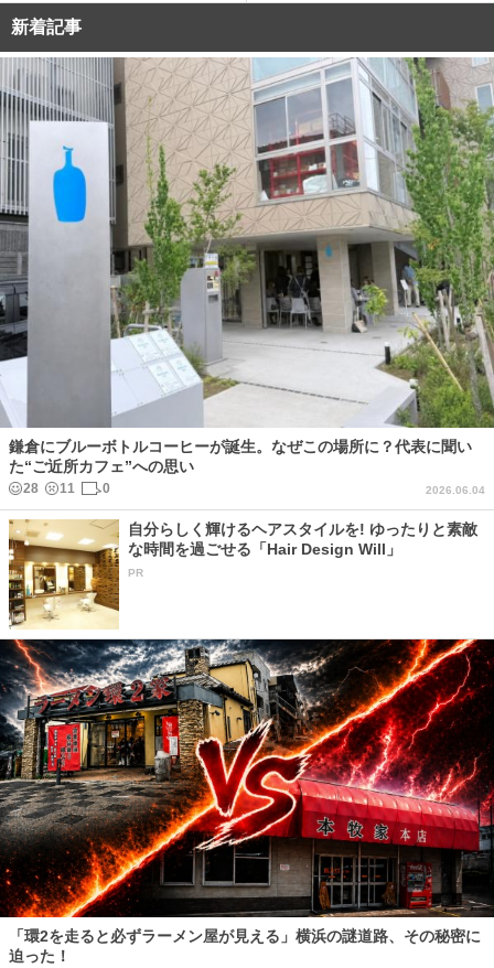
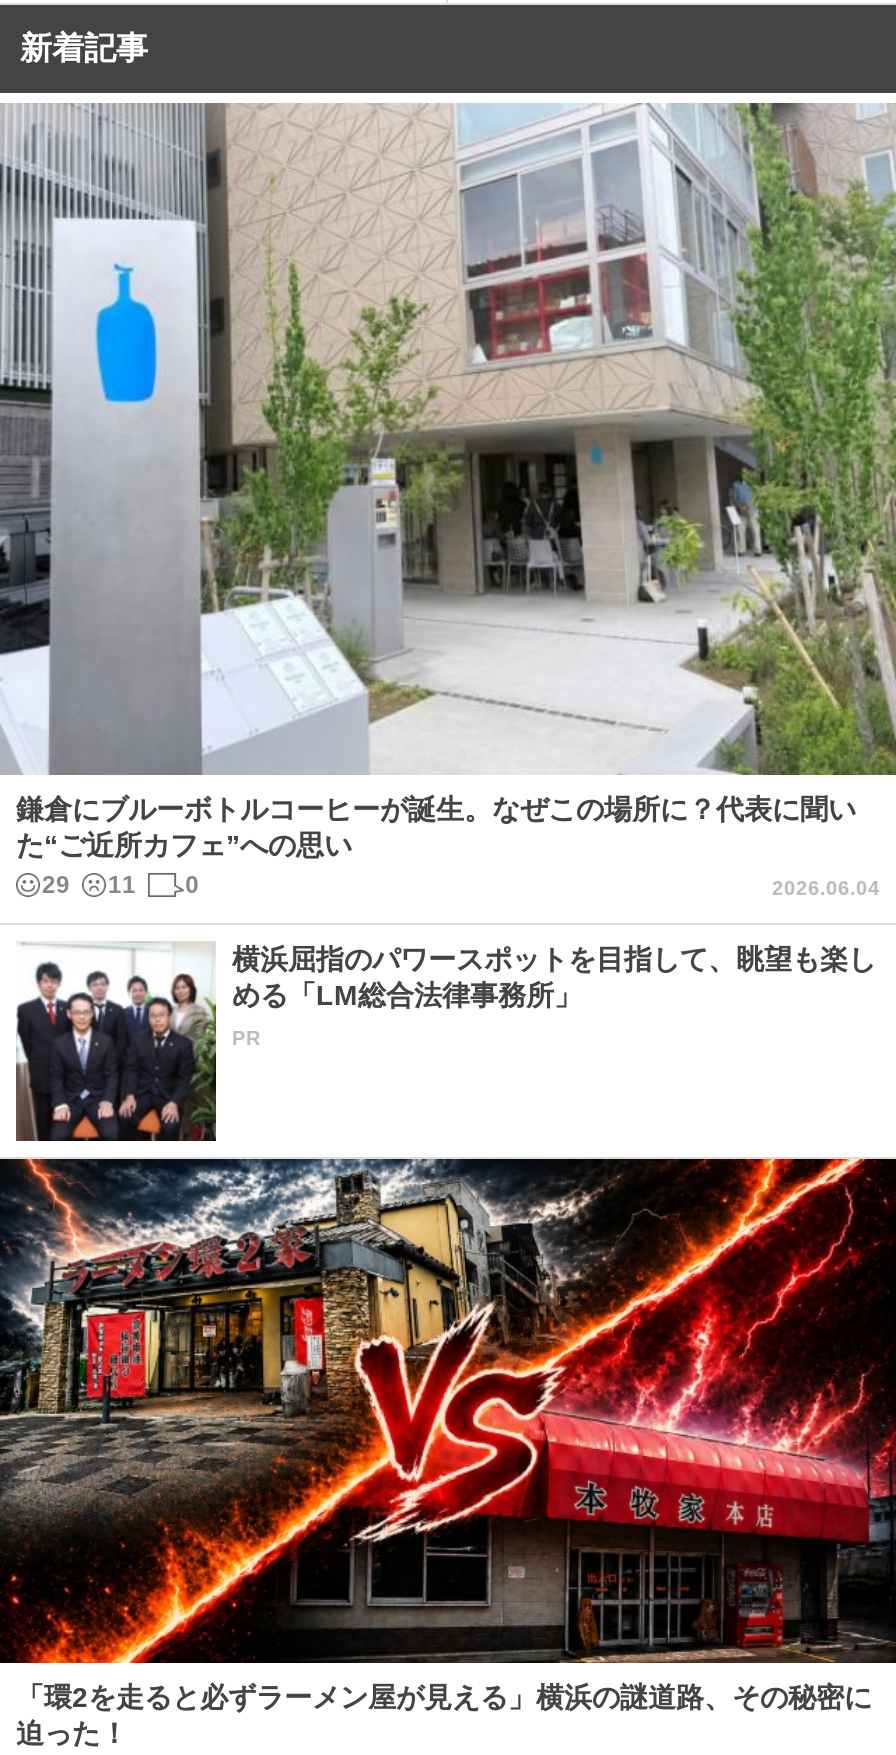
[23,481,110,496] 28 11 0 -> [42,871,199,899] 29 11 0
[8,519,477,630] [image] | 自分らしく輝けるヘアスタイルを! ゆったりと素敵 | な時間を過ごせる「Hair Design Will」 -> [16,943,876,1143] [image] | 横浜屈指のパワースポットを目指して、眺望も楽し | める「LM総合法律事務所」

